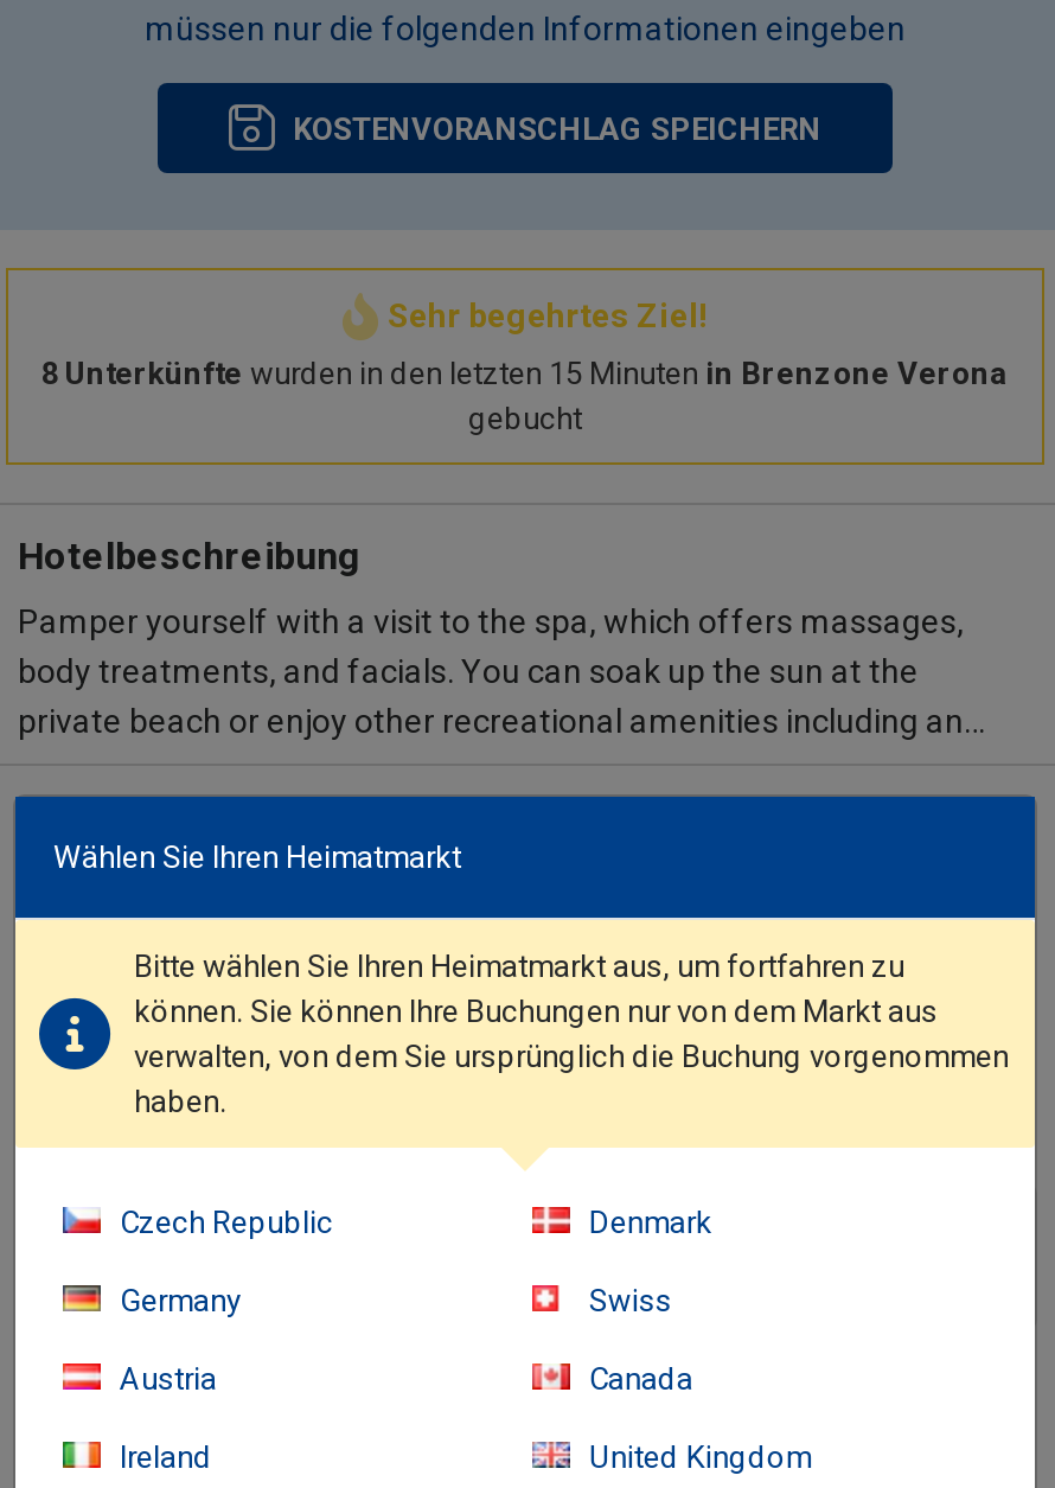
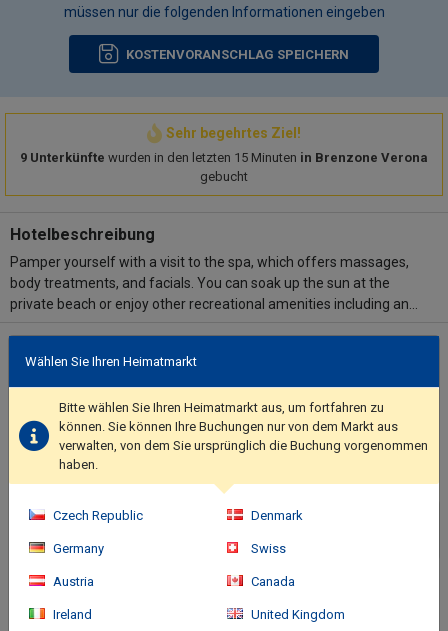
[41,356,1009,391] 8 Unterkünfte wurden in den letzten 15 Minuten in Brenzone Verona -> [20,150,428,165] 9 Unterkünfte wurden in den letzten 15 Minuten in Brenzone Verona

